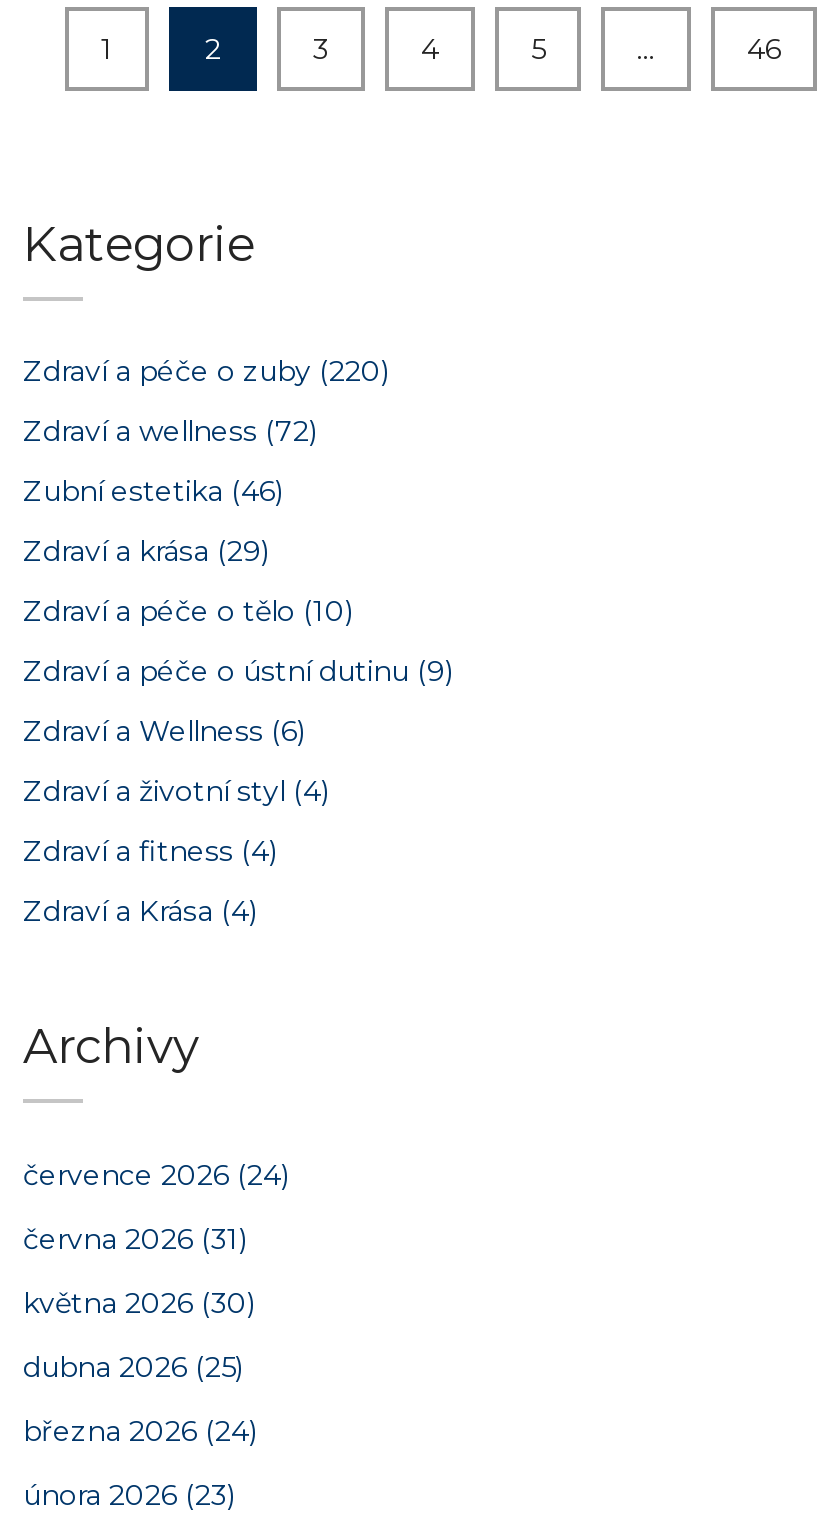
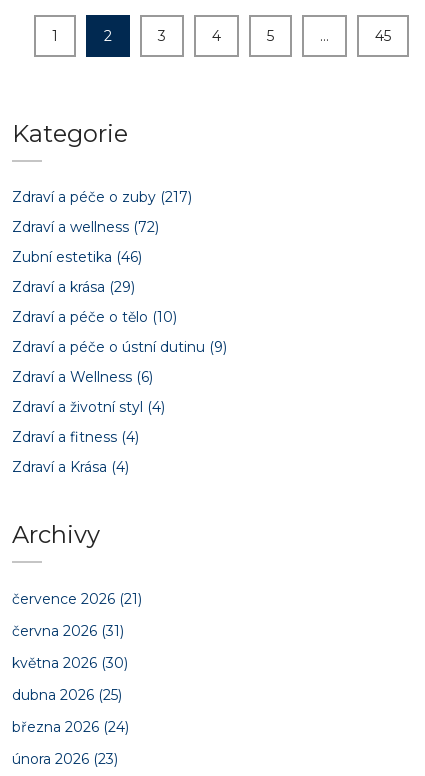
[747,31,781,67] 46 -> [374,27,390,45] 45
[23,353,389,389] Zdraví a péče o zuby (220) -> [12,188,192,206] Zdraví a péče o zuby (217)
[23,1157,289,1193] července 2026 (24) -> [12,590,142,608] července 2026 (21)

